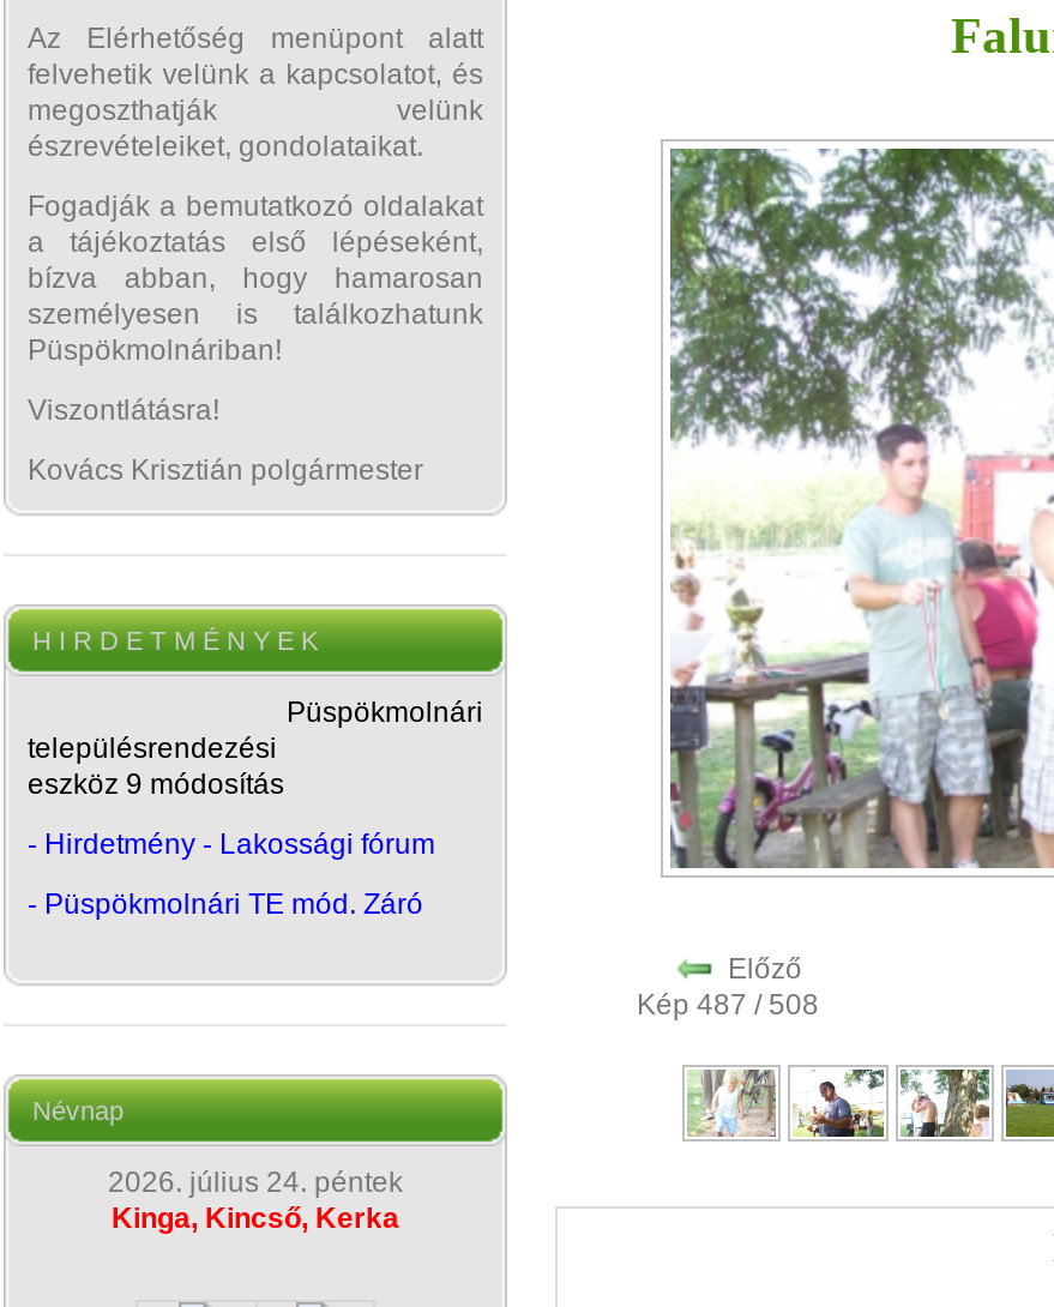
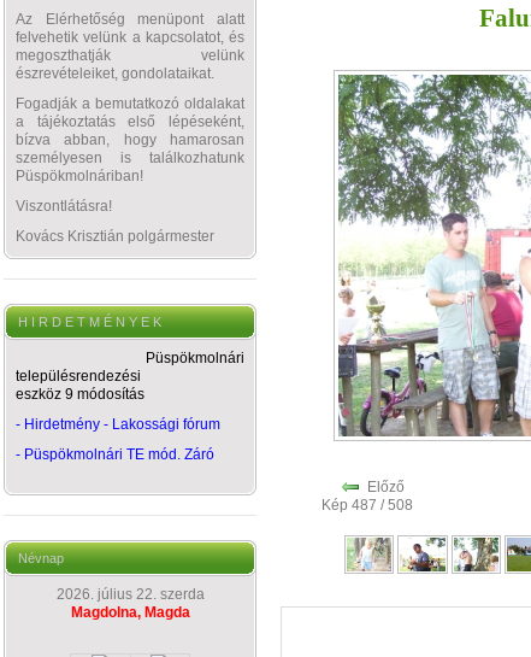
[108,1166,403,1235] 2026. július 24. péntek | Kinga, Kincső, Kerka -> [56,586,204,621] 2026. július 22. szerda | Magdolna, Magda

